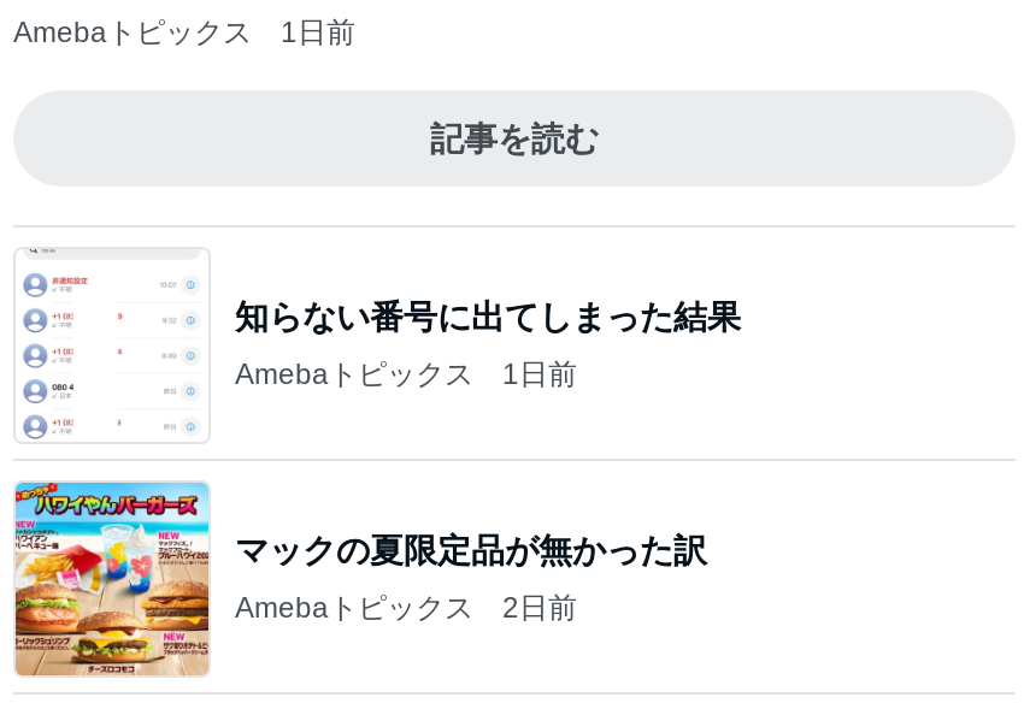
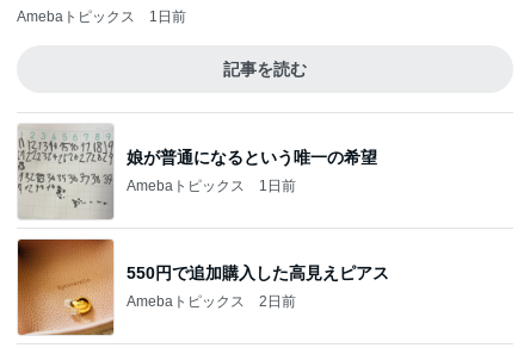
[16,252,741,442] [image] | 知らない番号に出てしまった結果 -> [17,124,377,220] [image] | 娘が普通になるという唯一の希望
[13,480,707,678] [image] | マックの夏限定品が無かった訳 -> [17,238,389,336] [image] | 550円で追加購入した高見えピアス

